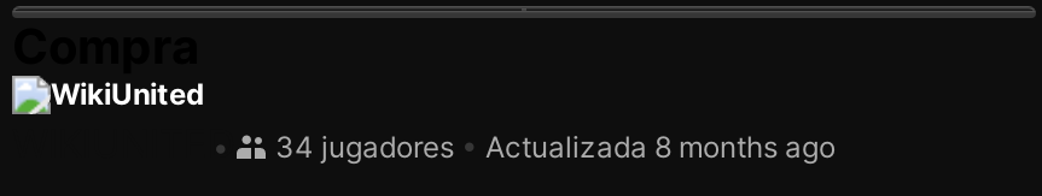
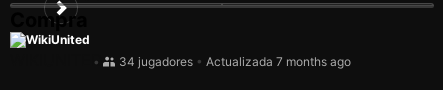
[275,129,836,165] 34 jugadores • Actualizada 8 months ago -> [119,54,351,69] 34 jugadores • Actualizada 7 months ago

